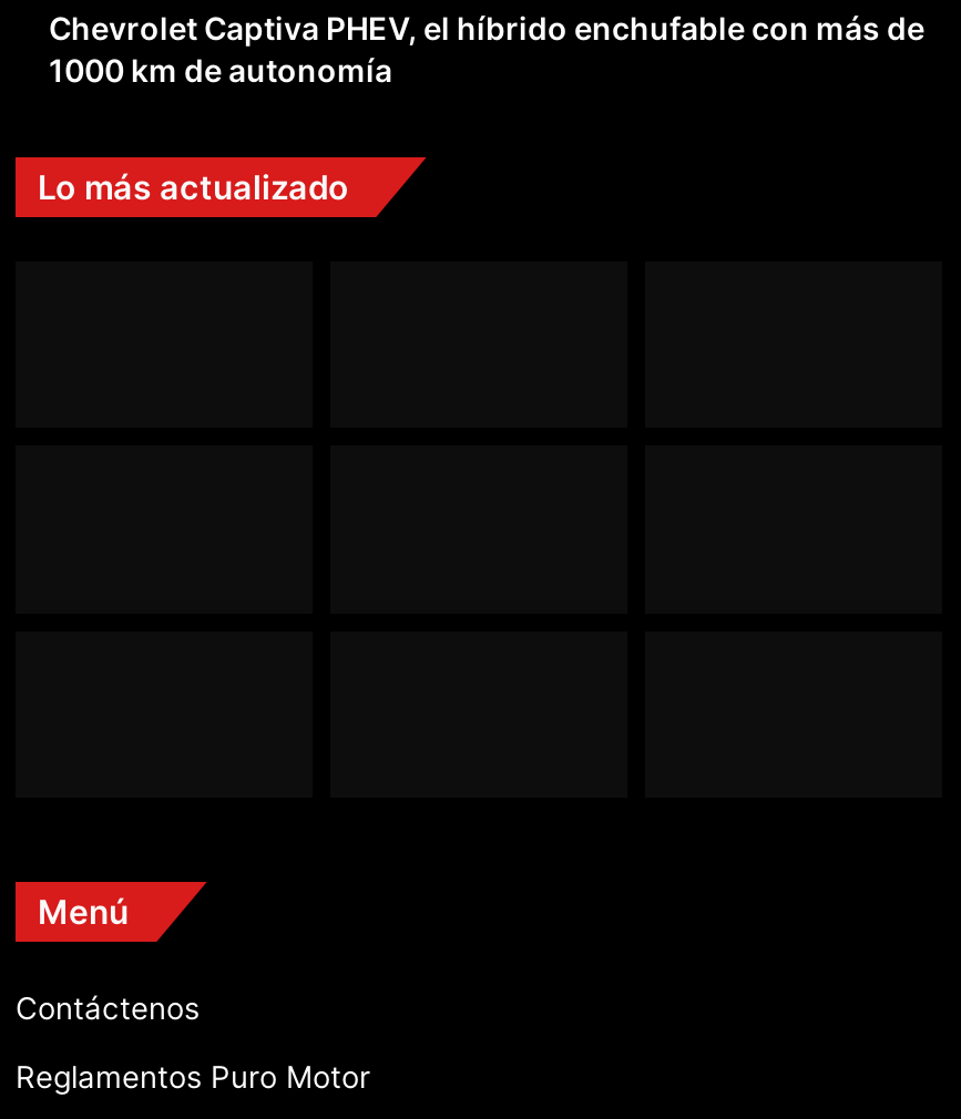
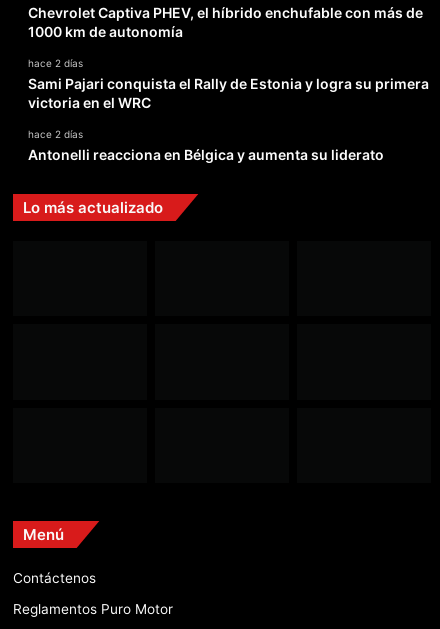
none -> [28,57,429,163] hace 2 días | Sami Pajari conquista el Rally de Estonia y logra su primera | victoria en el WRC | hace 2 días | Antonelli reacciona en Bélgica y aumenta su liderato

